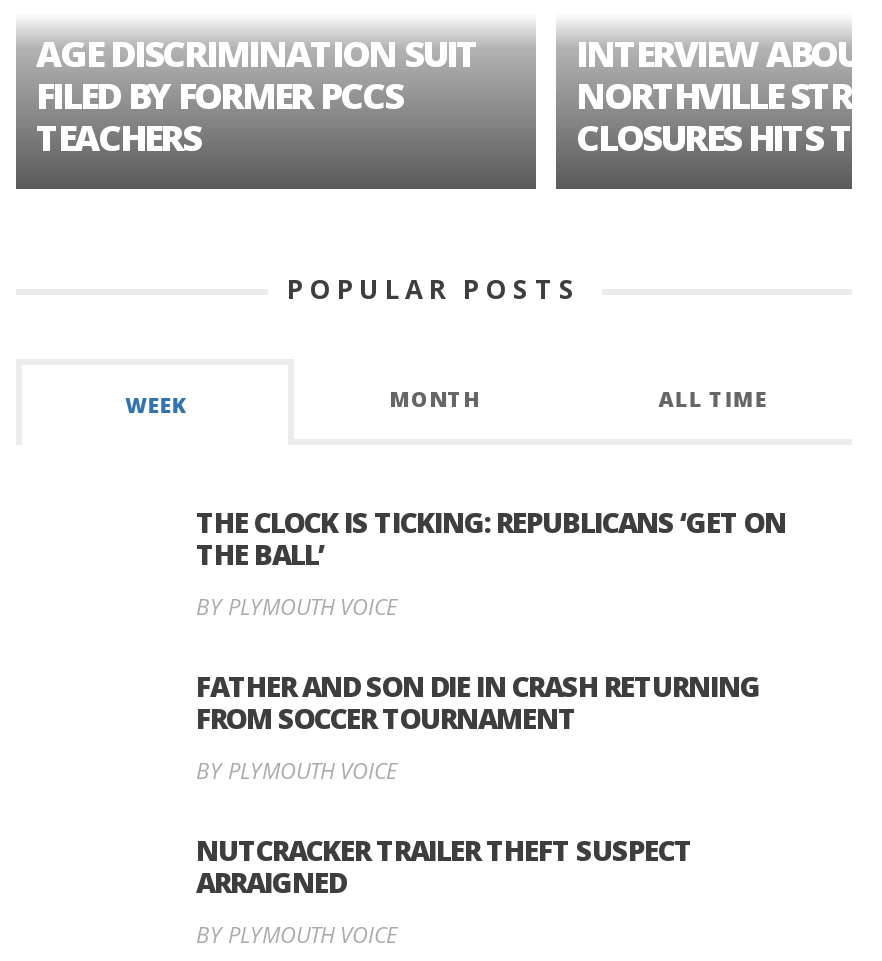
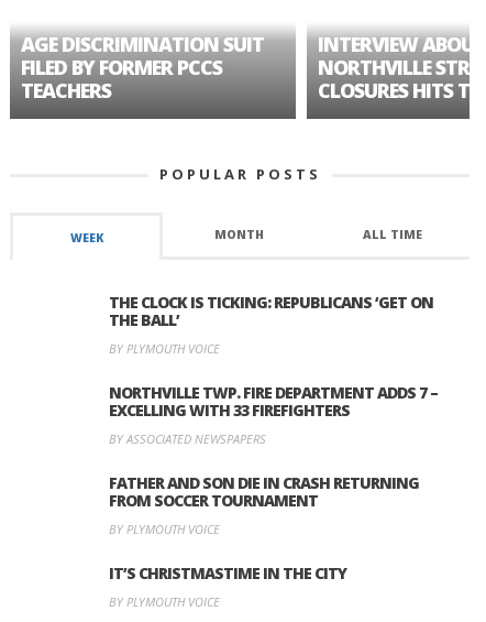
none -> [109,382,438,447] NORTHVILLE TWP. FIRE DEPARTMENT ADDS 7 – | EXCELLING WITH 33 FIREFIGHTERS | BY ASSOCIATED NEWSPAPERS
moved [196,667,760,785] -> [109,472,419,537]: FATHER AND SON DIE IN CRASH RETURNING | FROM SOCCER TOURNAMENT | BY PLYMOUTH VOICE
[196,831,692,901] NUTCRACKER TRAILER THEFT SUSPECT | ARRAIGNED -> [109,562,346,583] IT’S CHRISTMASTIME IN THE CITY

